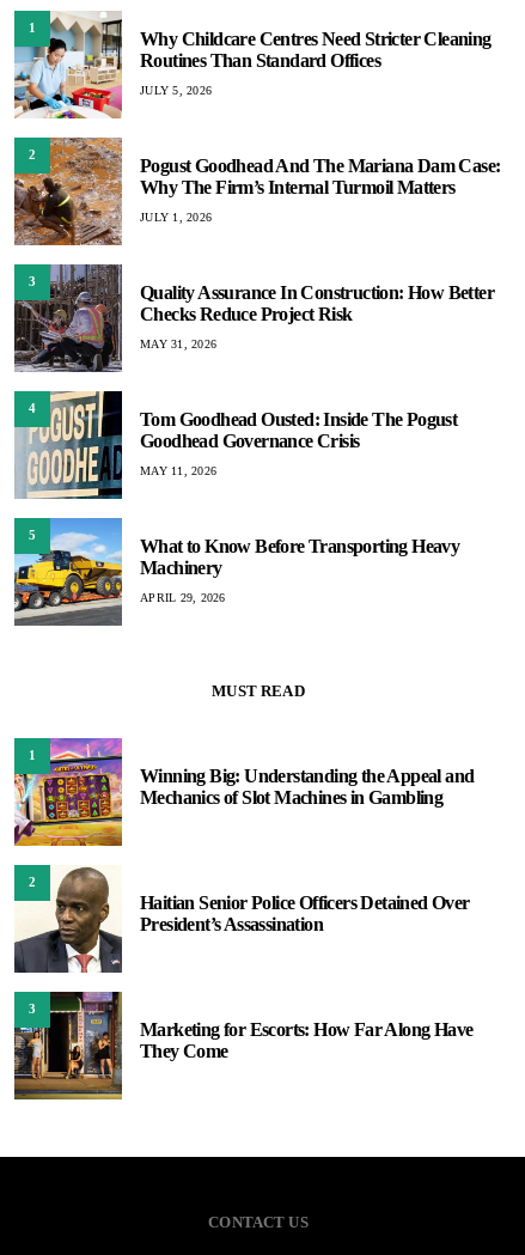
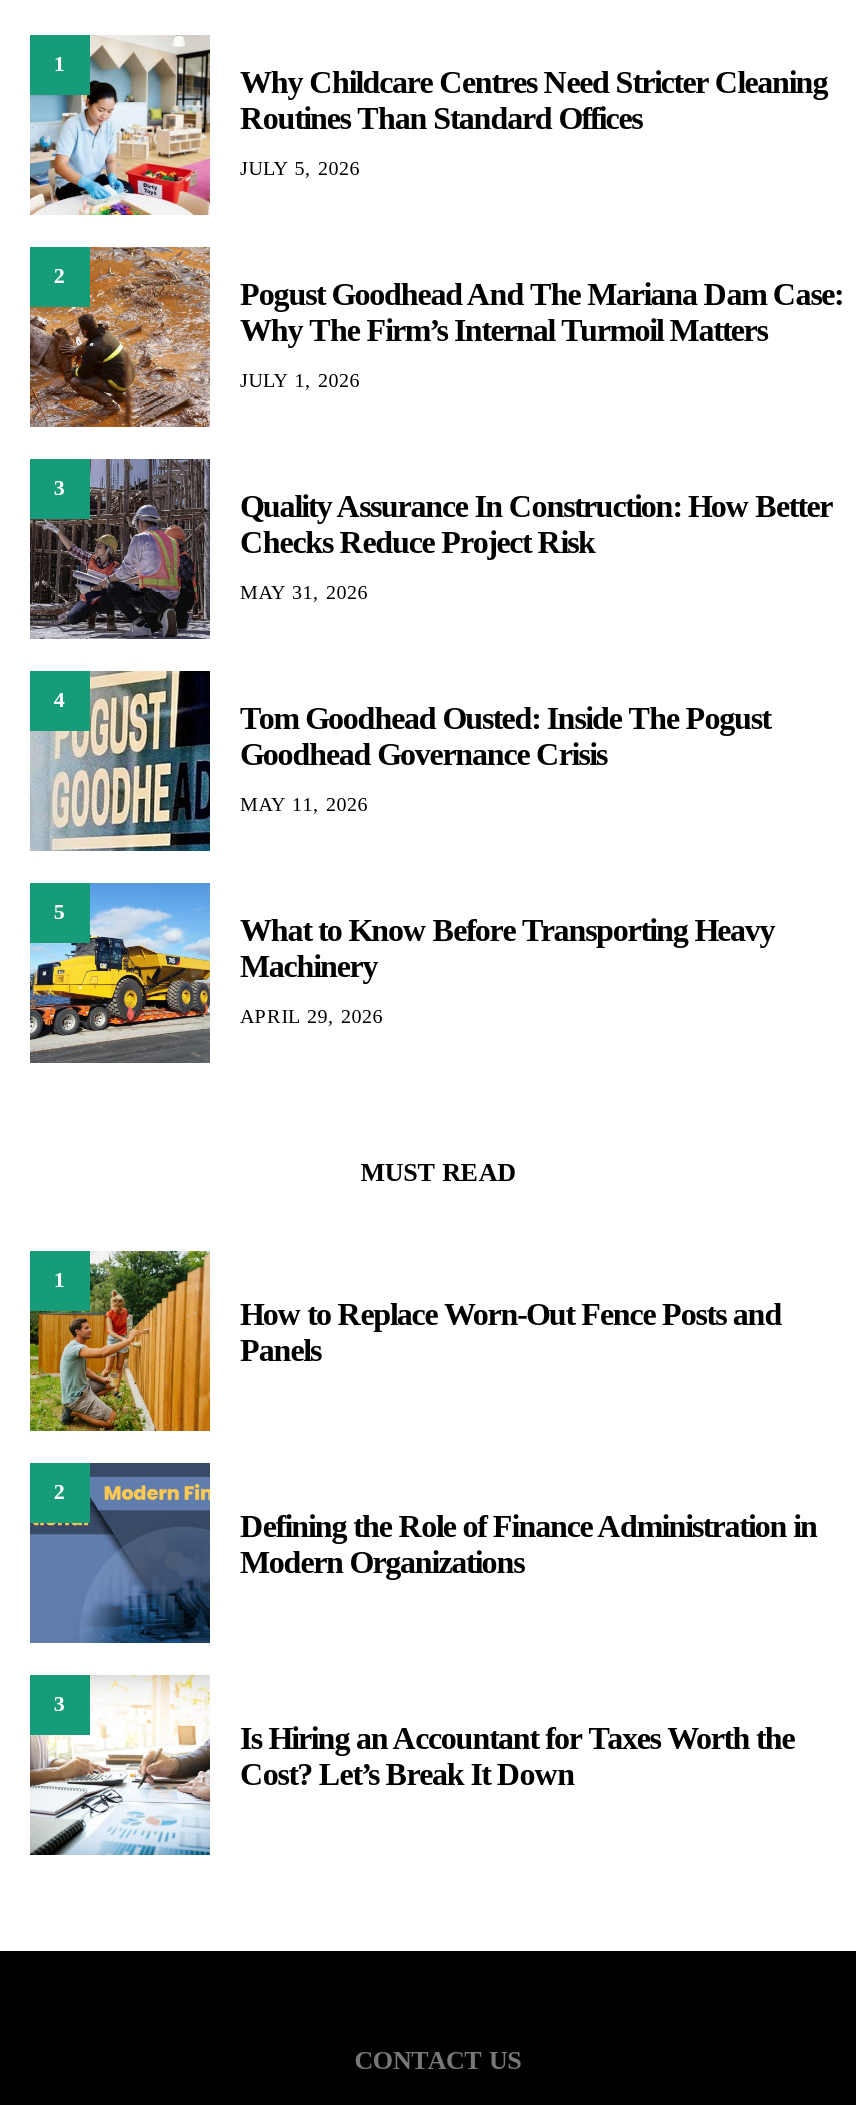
[13,737,474,847] [image] | Winning Big: Understanding the Appeal and | Mechanics of Slot Machines in Gambling -> [28,1249,781,1433] [image] | How to Replace Worn-Out Fence Posts and | Panels
[13,865,470,974] [image] | Haitian Senior Police Officers Detained Over | President’s Assassination -> [28,1461,817,1645] [image] | Defining the Role of Finance Administration in | Modern Organizations
[13,991,473,1101] [image] | Marketing for Escorts: How Far Along Have | They Come -> [30,1675,794,1857] [image] | Is Hiring an Accountant for Taxes Worth the | Cost? Let’s Break It Down

